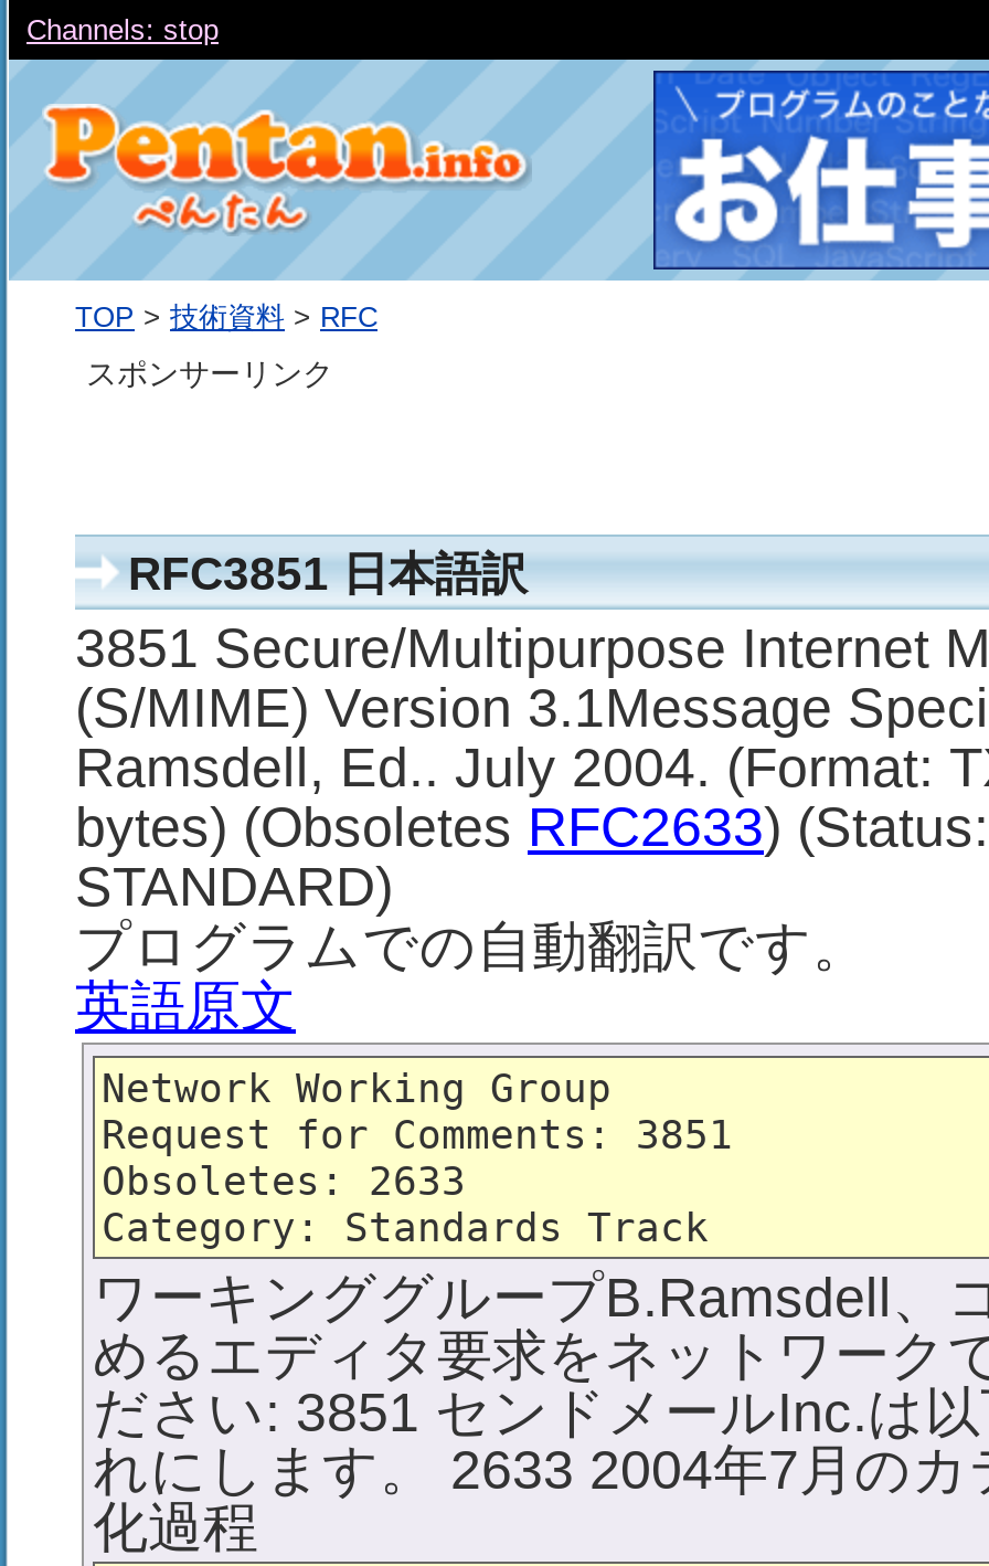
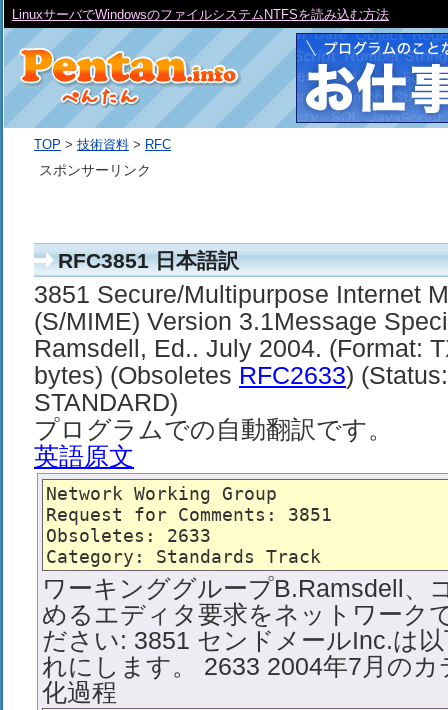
[26,13,219,46] Channels: stop -> [12,7,389,22] LinuxサーバでWindowsのファイルシステムNTFSを読み込む方法

